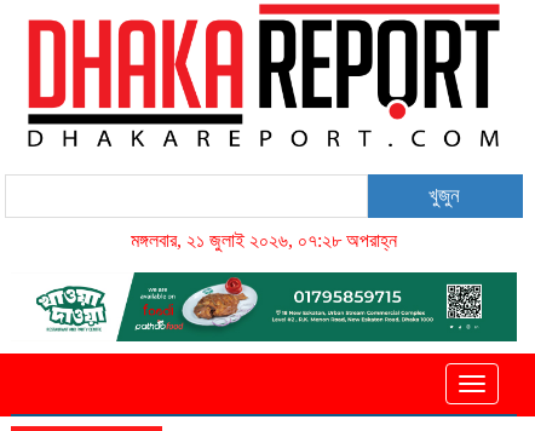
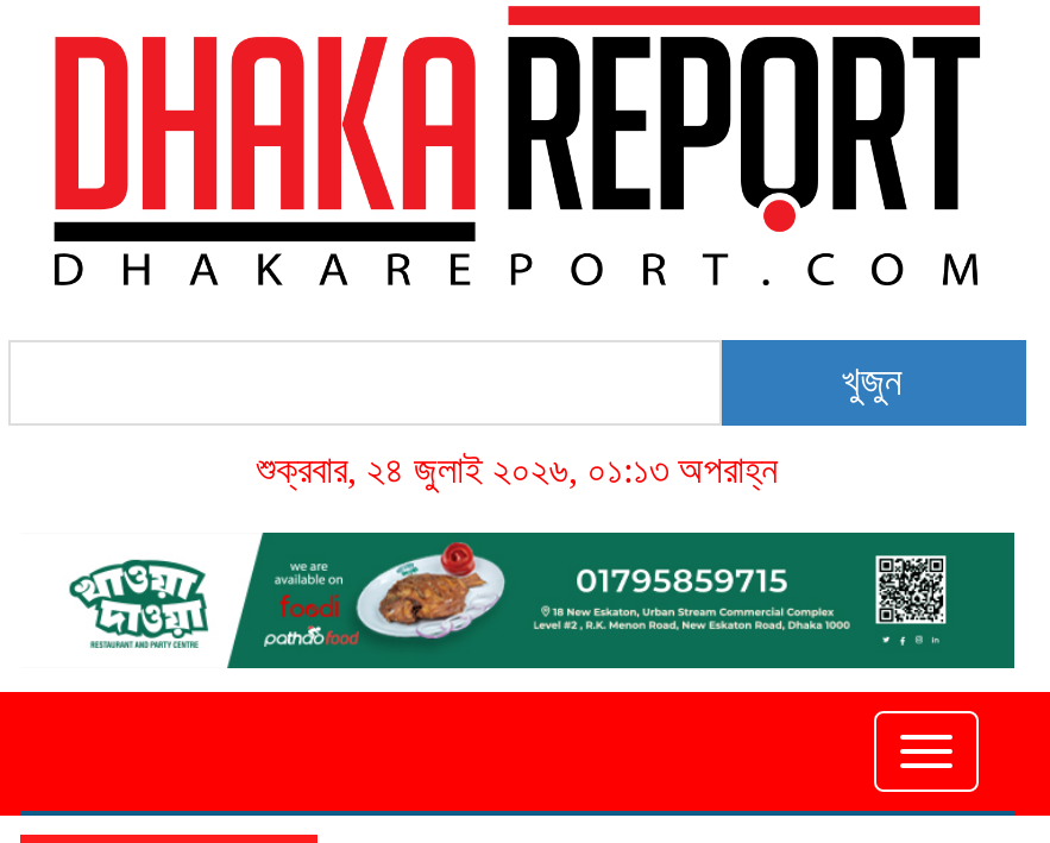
[131,230,397,250] মঙ্গলবার, ২১ জুলাই ২০২৬, ০৭:২৮ অপরাহ্ন -> [257,448,778,489] শুক্রবার, ২৪ জুলাই ২০২৬, ০১:১৩ অপরাহ্ন

